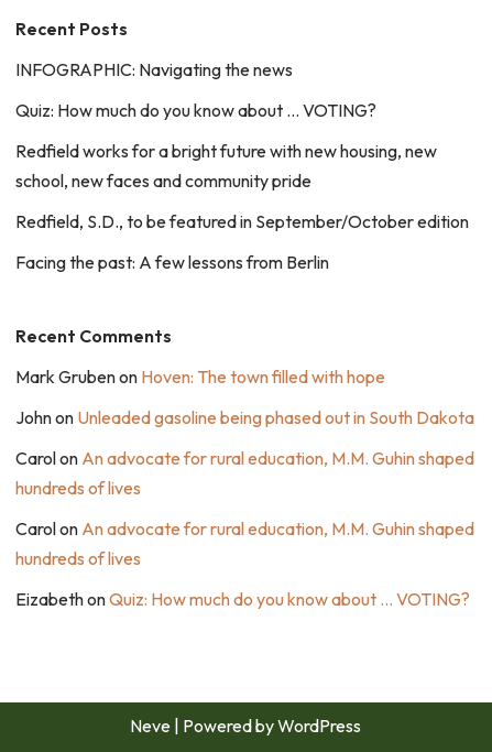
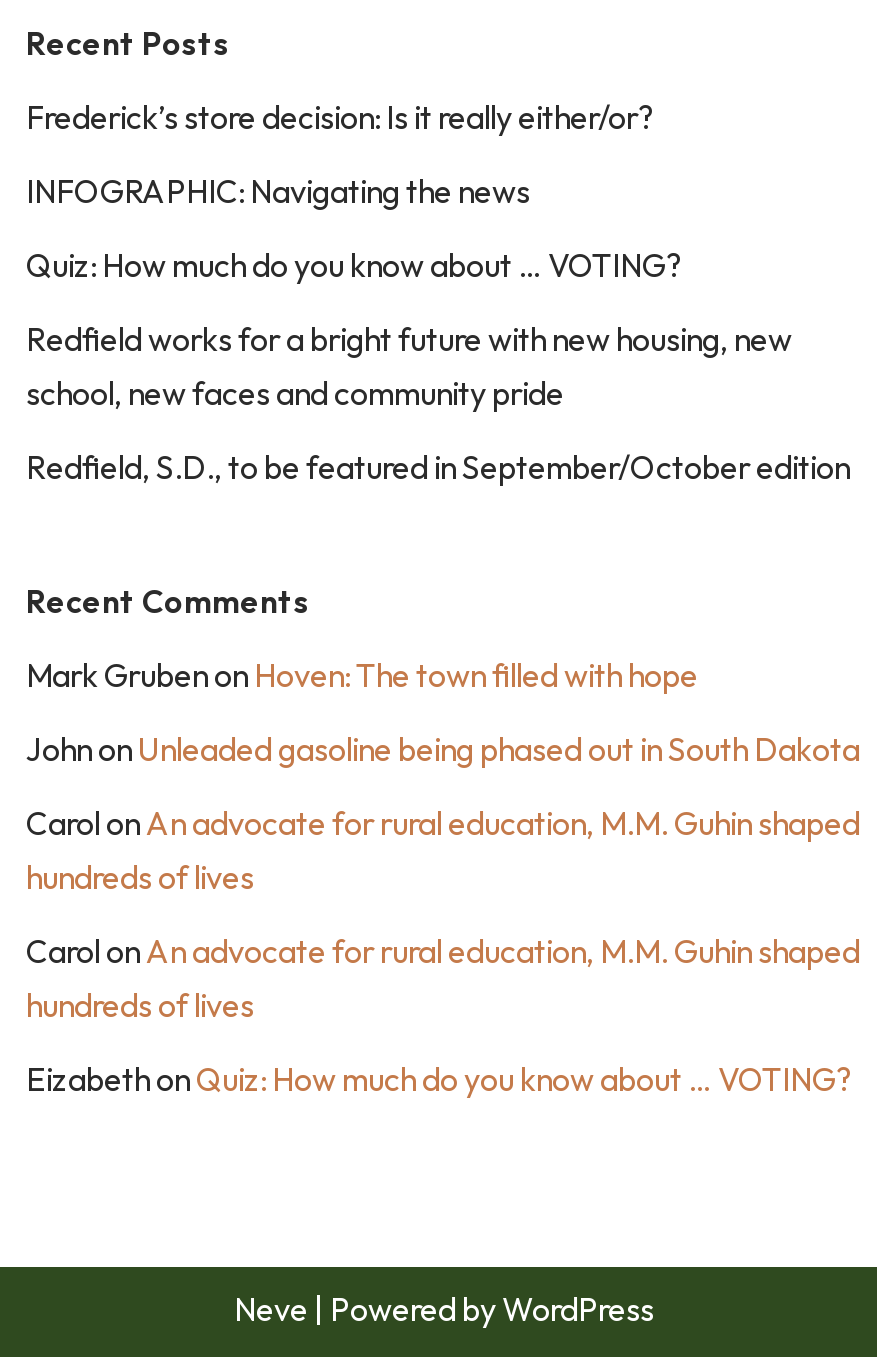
none -> [26,97,654,137] Frederick’s store decision: Is it really either/or?
moved [15,58,469,232] -> [26,171,850,487]: INFOGRAPHIC: Navigating the news | Quiz: How much do you know about … VOTING? | Redfield works for a bright future with new housing, new | school, new faces and community pride | Redfield, S.D., to be featured in September/October edition
[15,251,329,273] Facing the past: A few lessons from Berlin -> none

